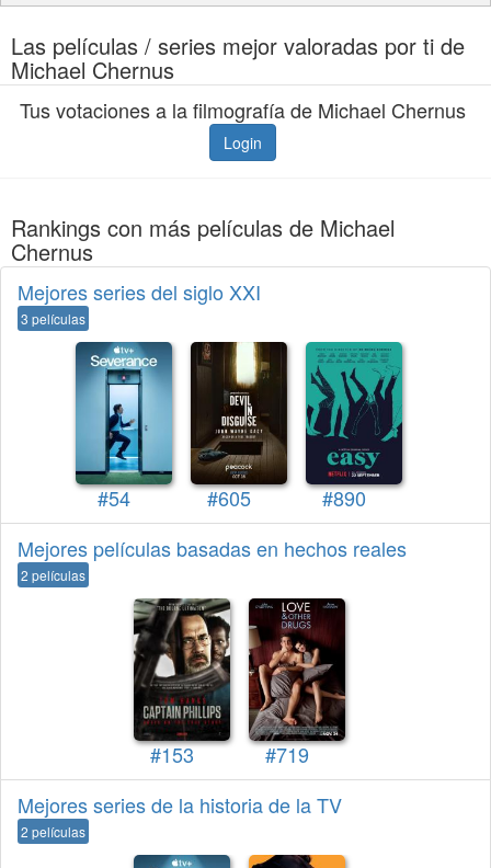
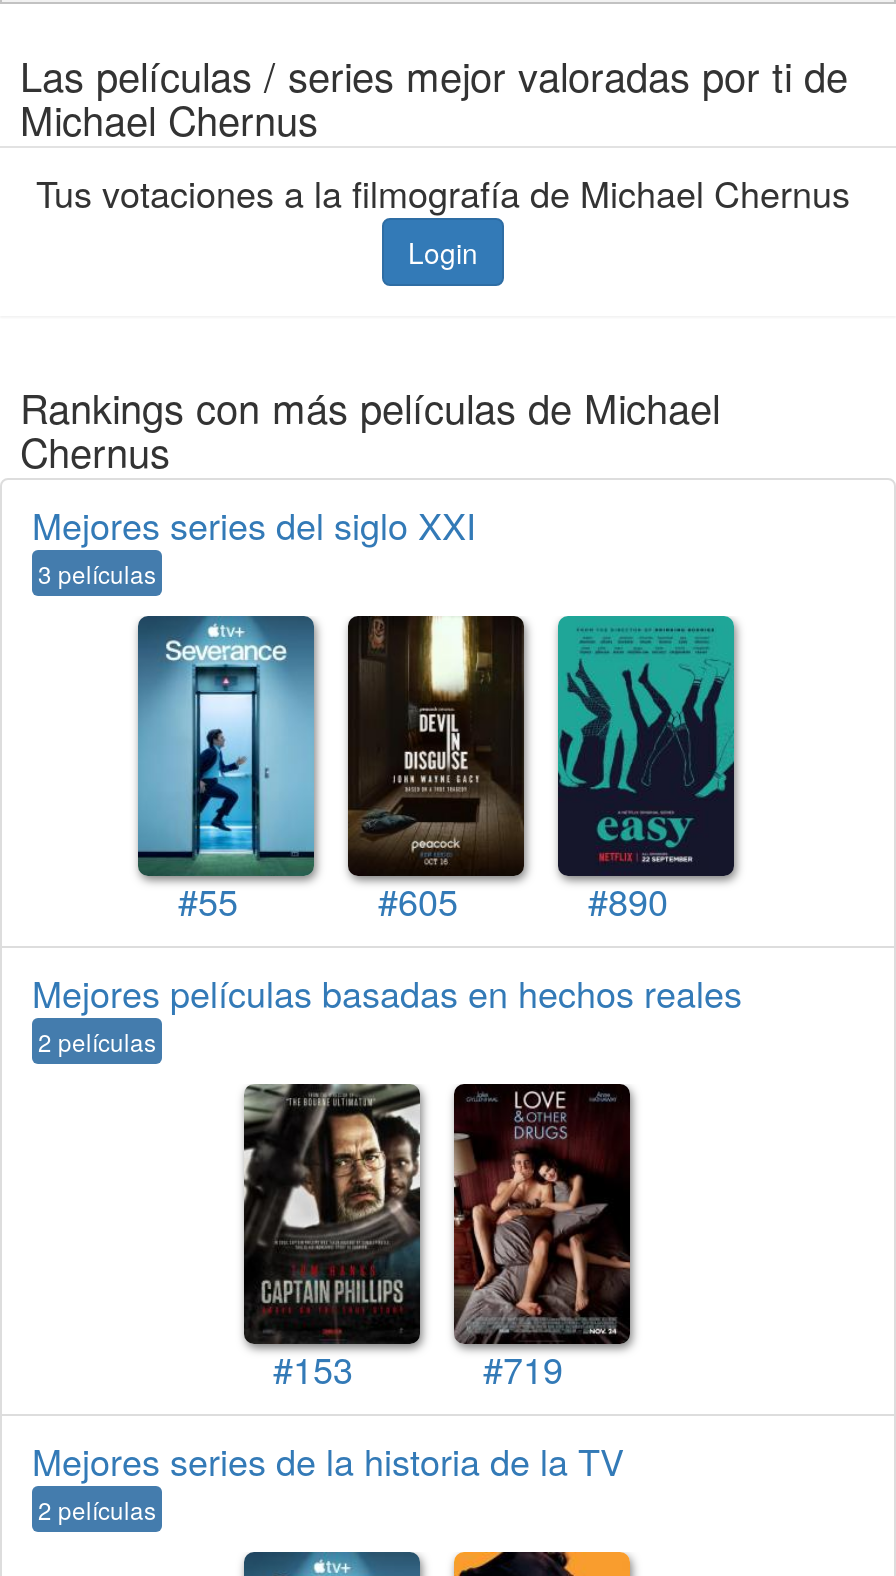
[98,484,130,512] #54 -> [178,875,238,927] #55

